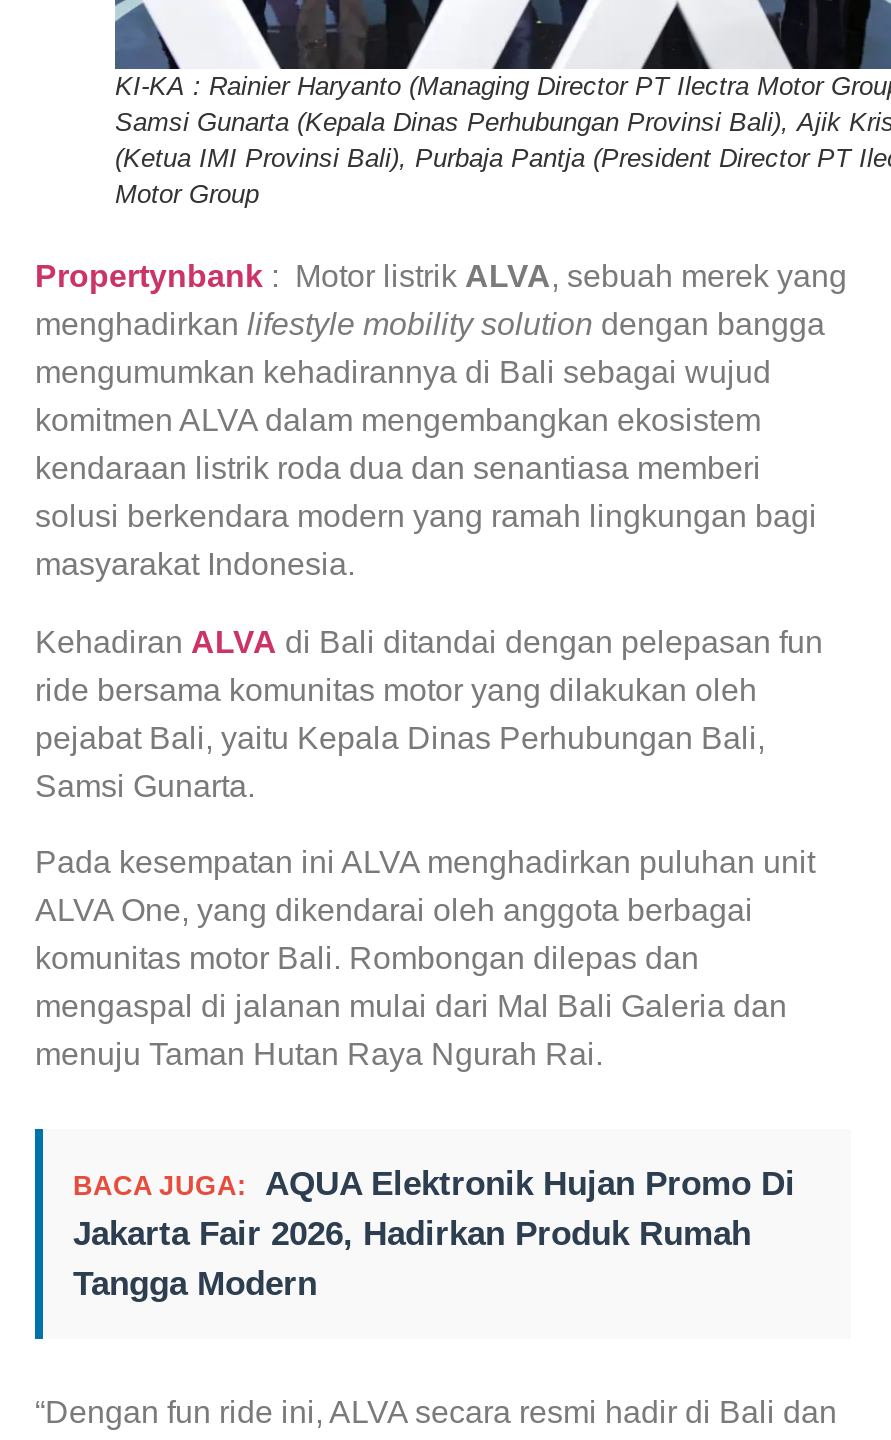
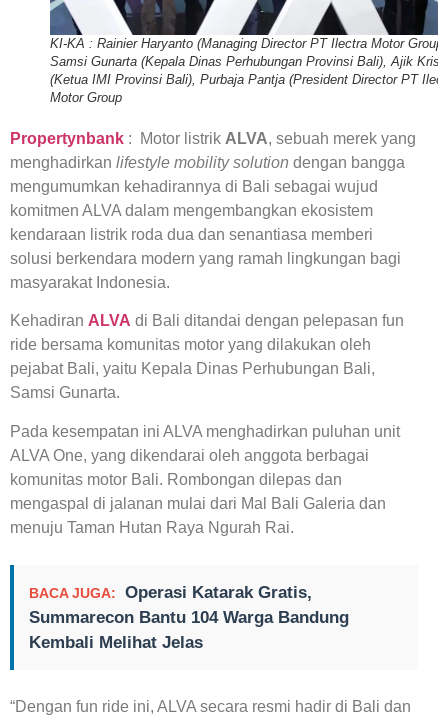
[73,1165,795,1303] BACA JUGA: AQUA Elektronik Hujan Promo Di | Jakarta Fair 2026, Hadirkan Produk Rumah | Tangga Modern -> [29,583,349,652] BACA JUGA: Operasi Katarak Gratis, | Summarecon Bantu 104 Warga Bandung | Kembali Melihat Jelas

